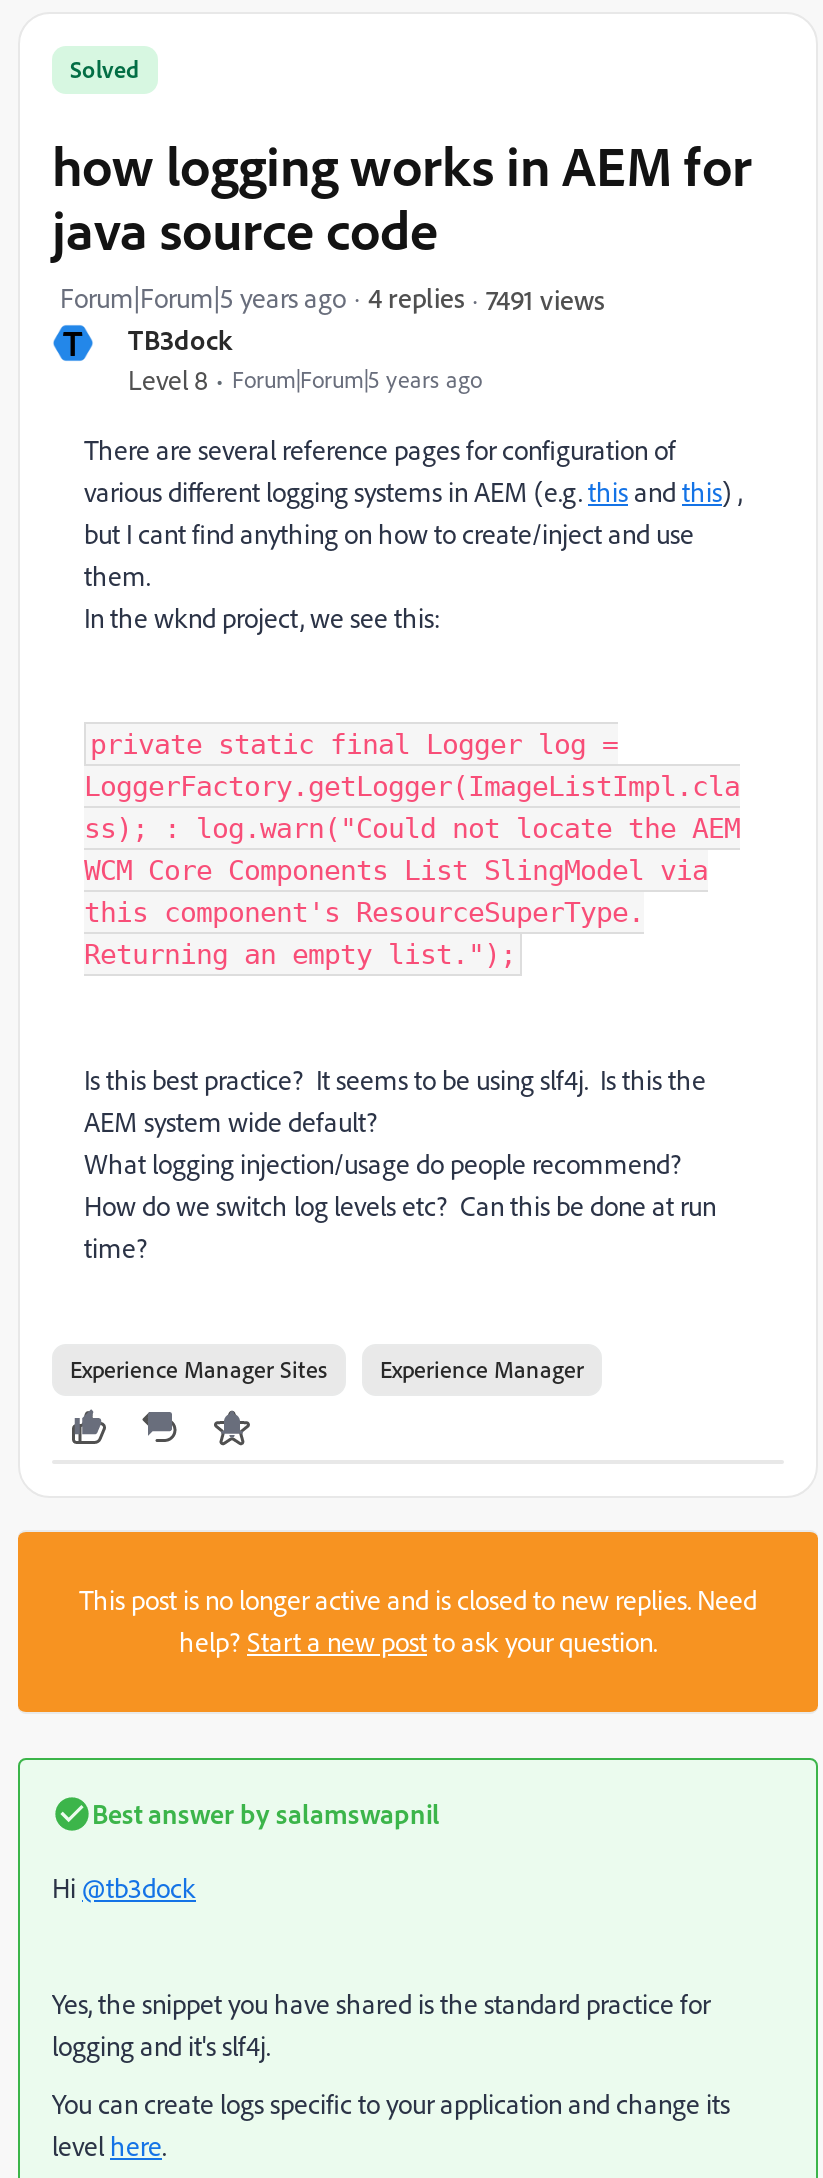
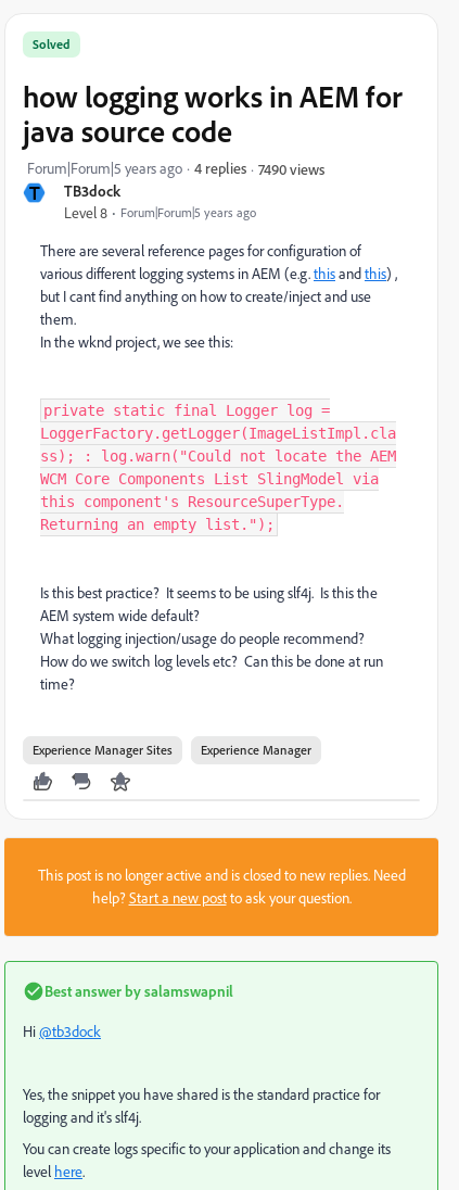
[486,281,604,315] 7491 views -> [258,159,324,178] 7490 views

